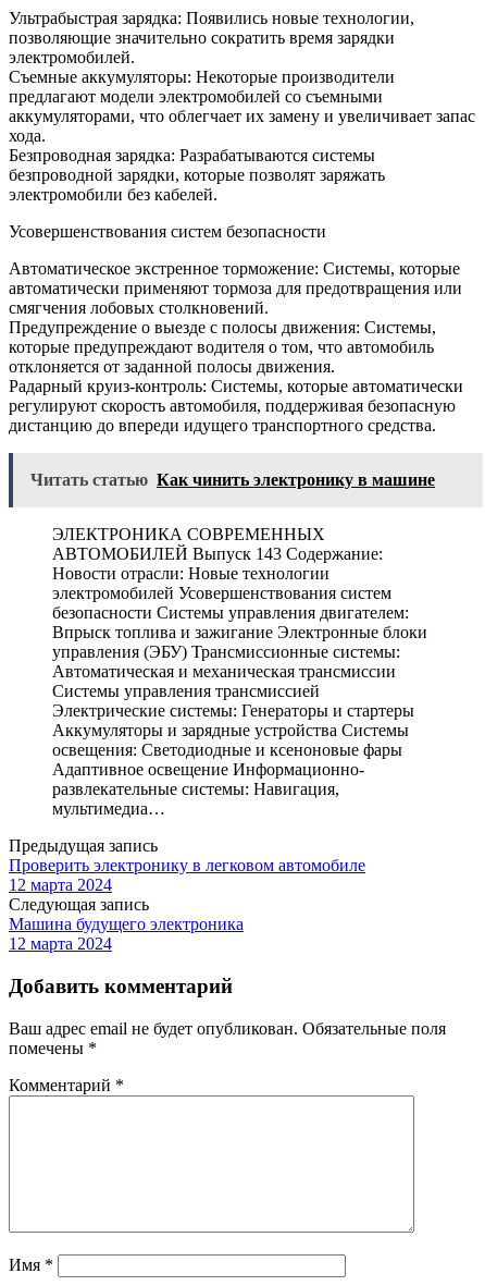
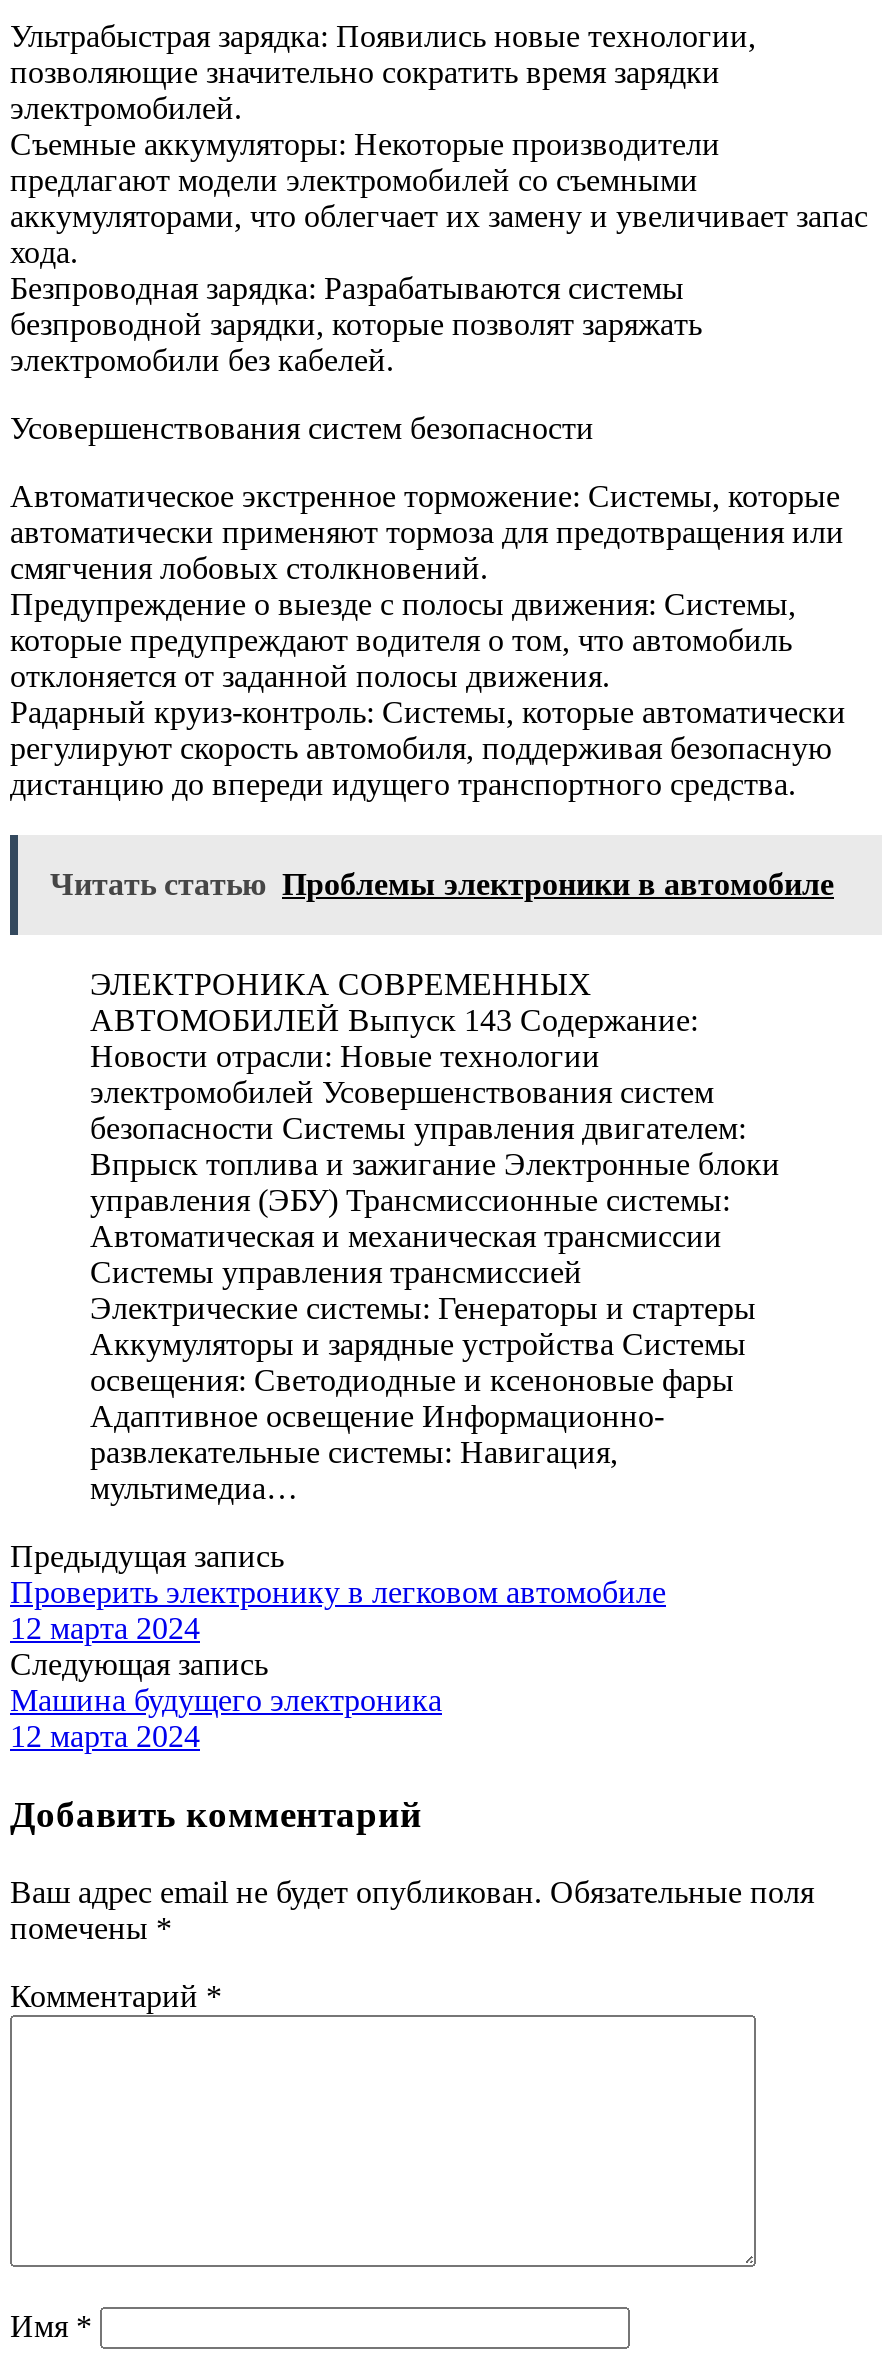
[30,471,435,489] Читать статью Как чинить электронику в машине -> [50,868,834,902] Читать статью Проблемы электроники в автомобиле

